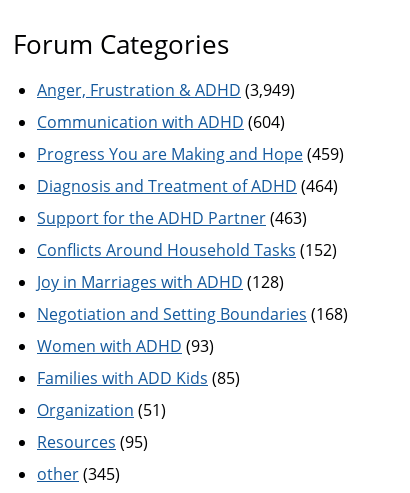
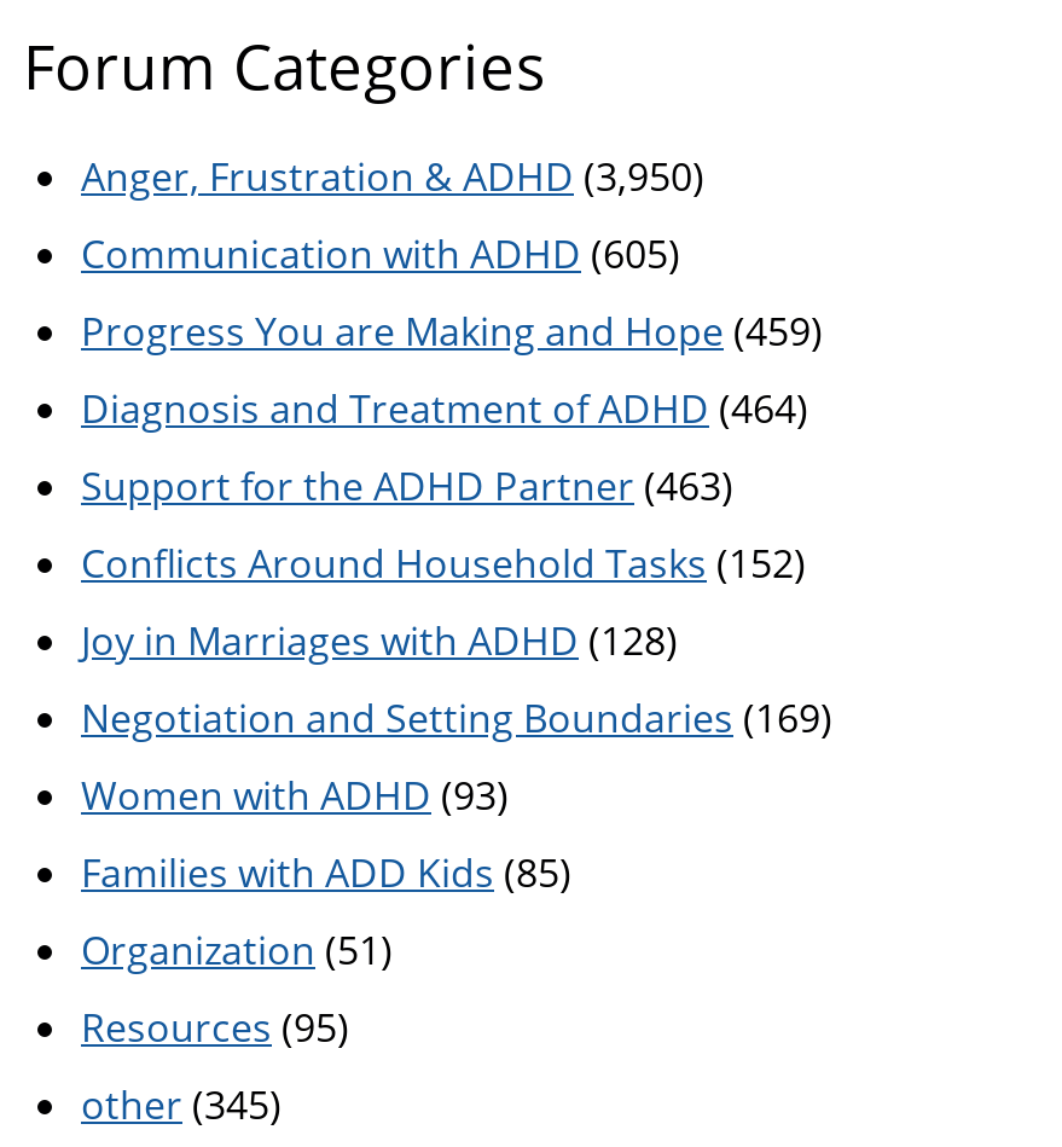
[37,79,295,101] Anger, Frustration & ADHD (3,949) -> [81,150,704,203] Anger, Frustration & ADHD (3,950)
[37,111,285,133] Communication with ADHD (604) -> [81,227,680,280] Communication with ADHD (605)
[37,303,348,325] Negotiation and Setting Boundaries (168) -> [81,691,832,745] Negotiation and Setting Boundaries (169)

